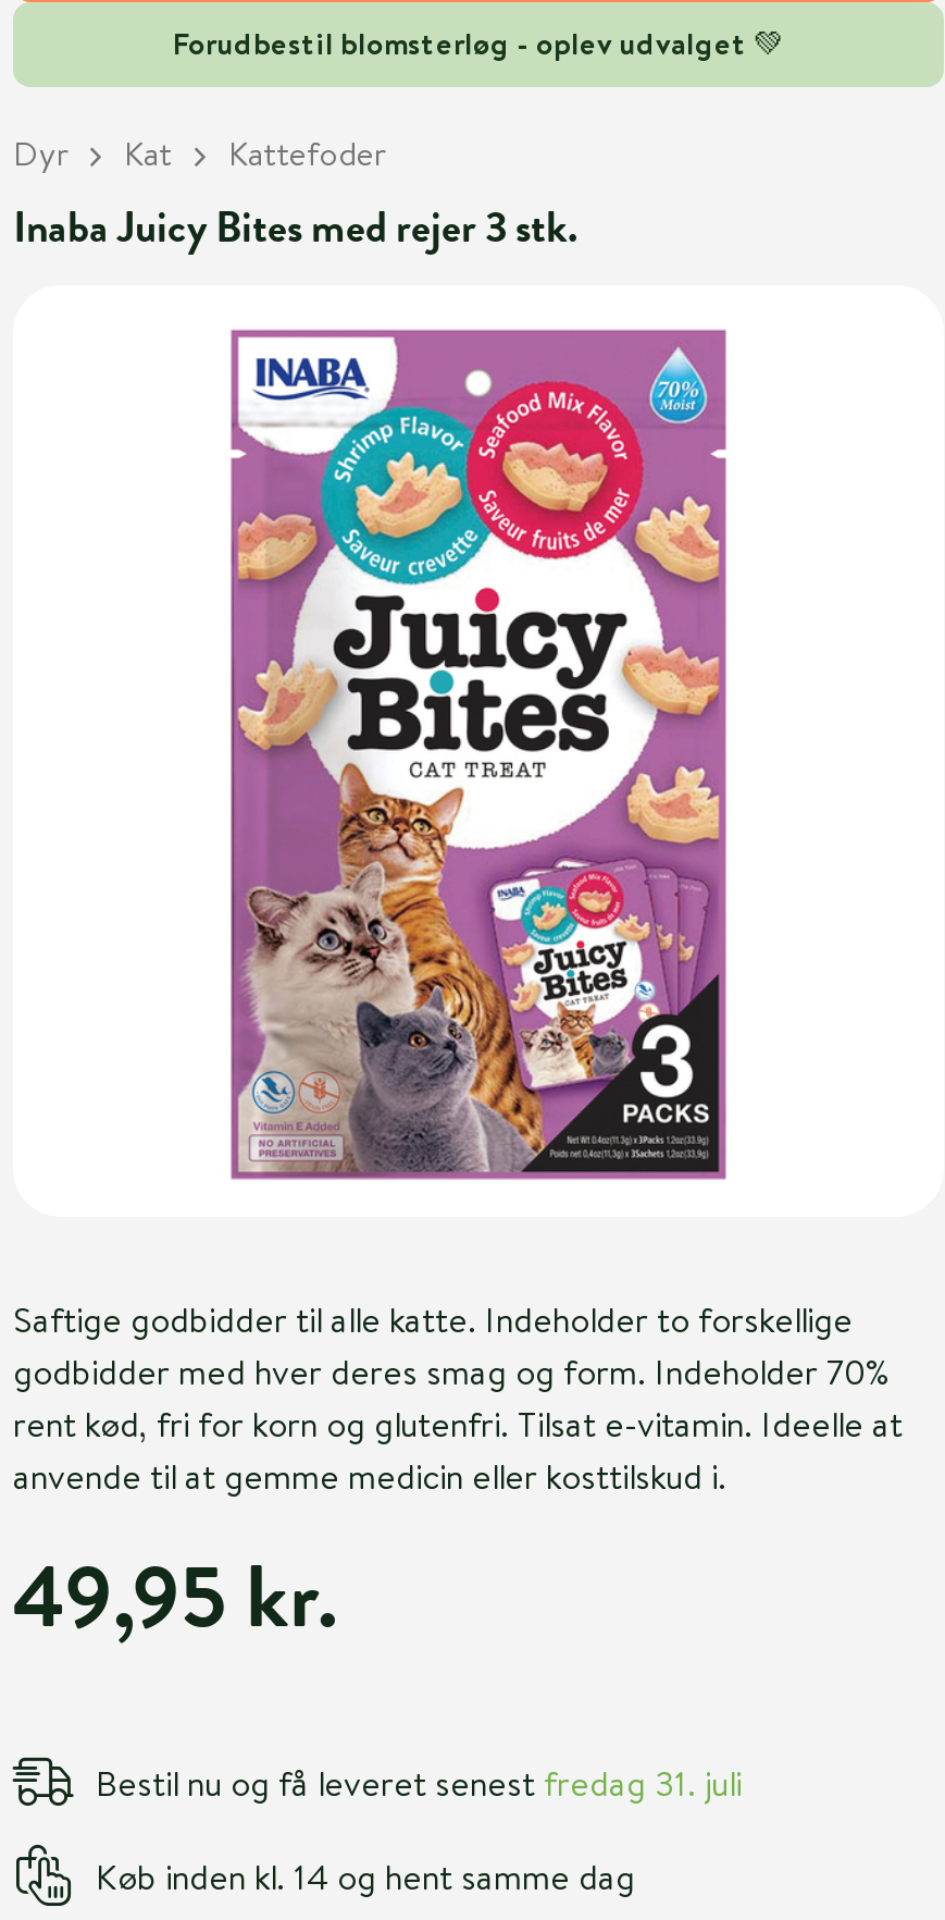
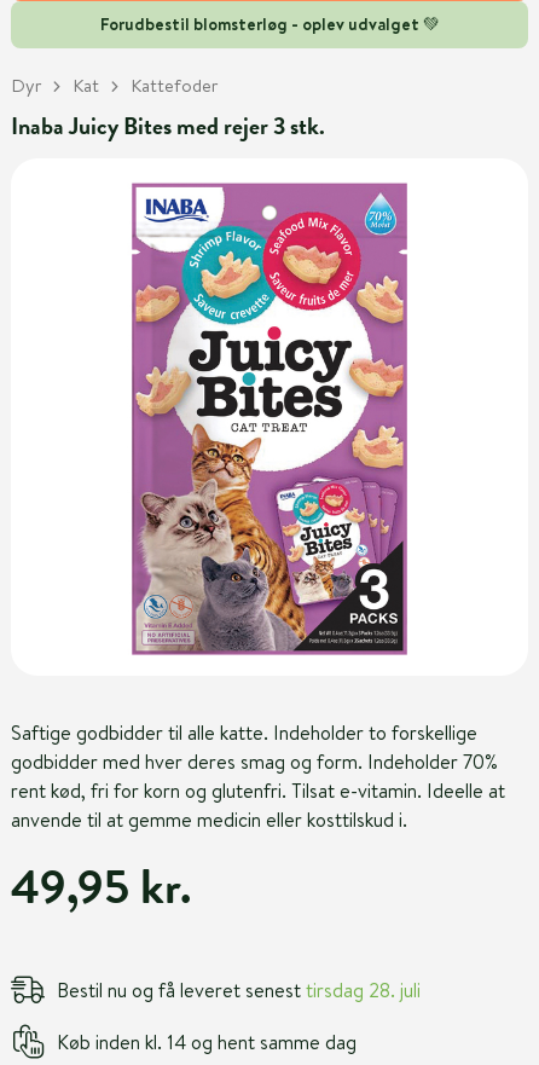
[96,1758,742,1806] Bestil nu og få leveret senest fredag 31. juli -> [57,976,421,1003] Bestil nu og få leveret senest tirsdag 28. juli

